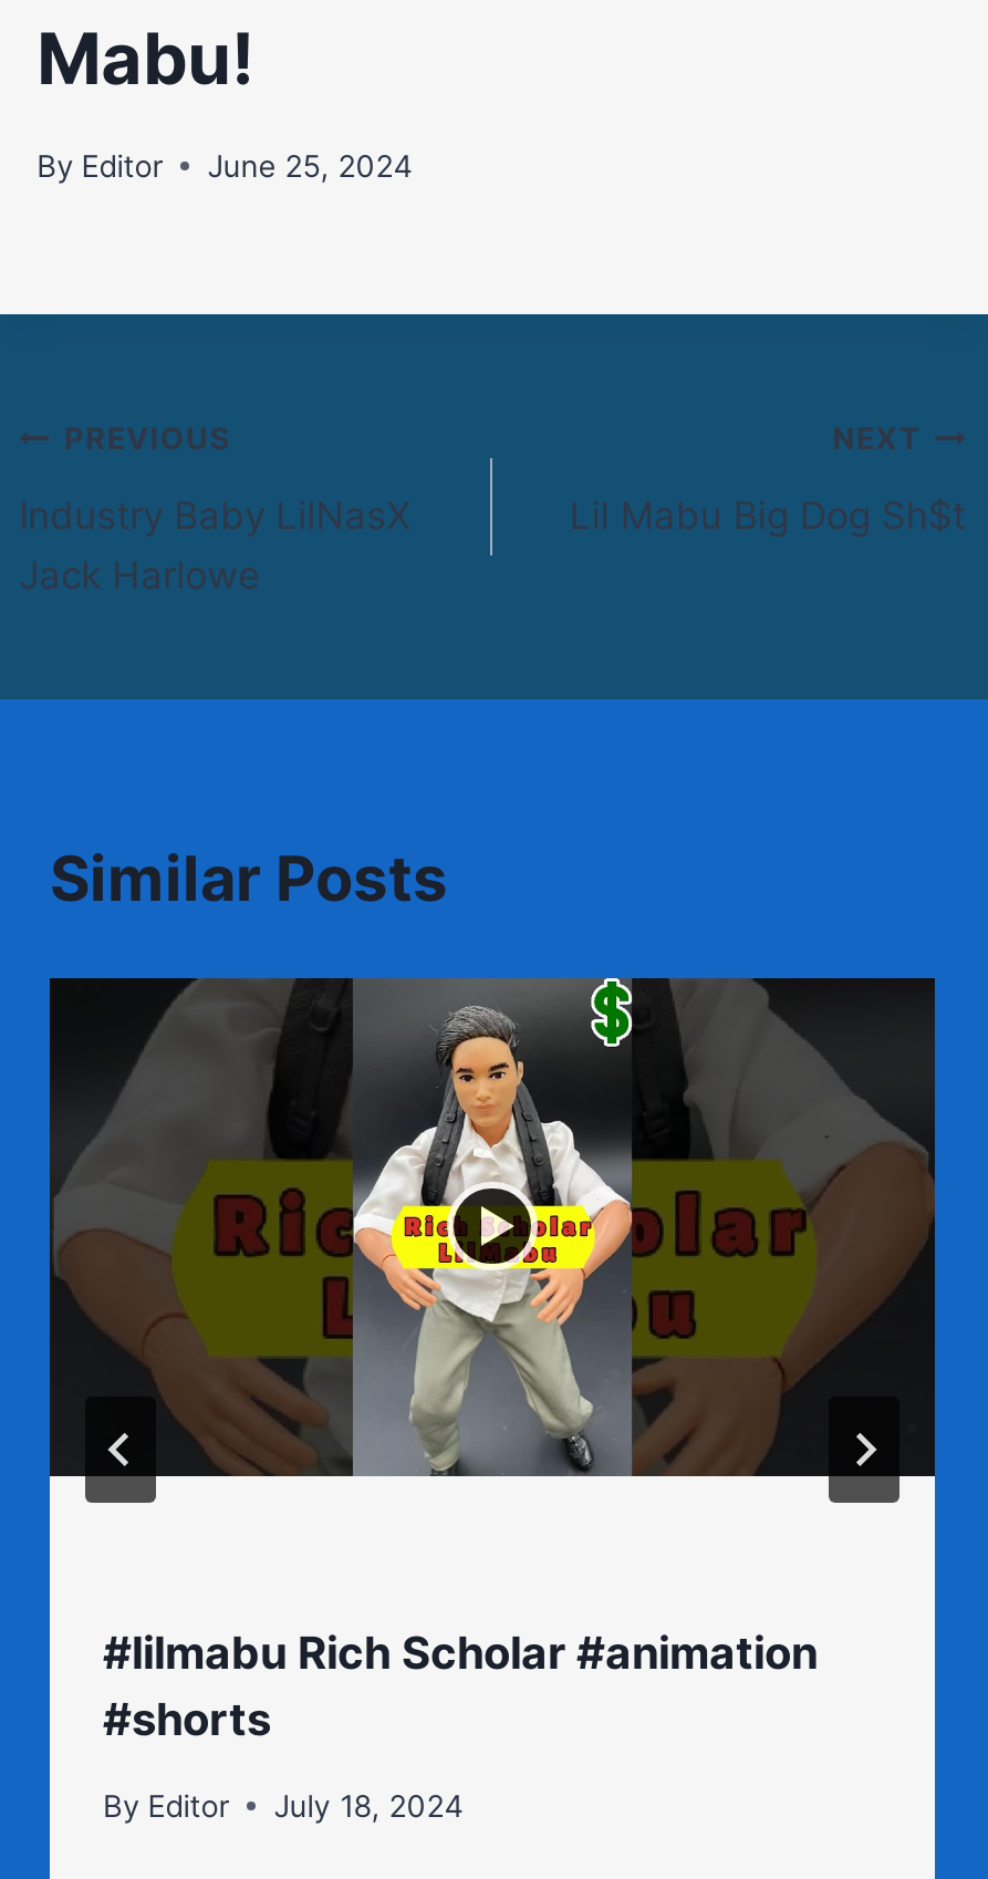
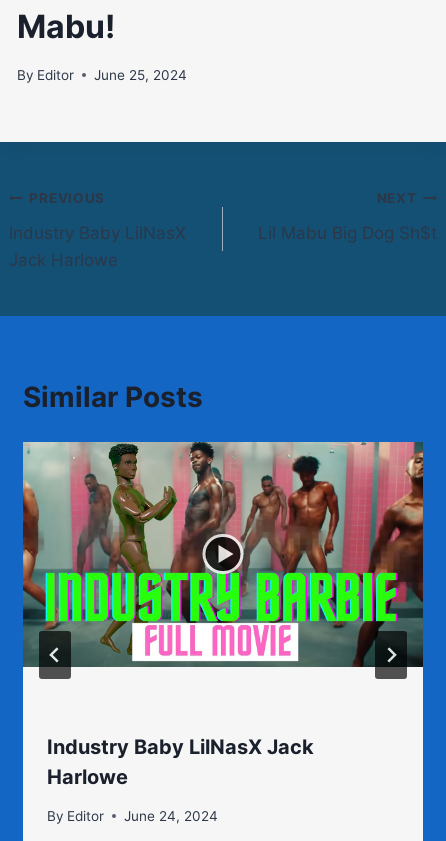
[48,976,937,1476] [image] -> [22,441,424,667] [image]
[103,1627,818,1747] #lilmabu Rich Scholar #animation | #shorts -> [47,735,314,789] Industry Baby LilNasX Jack | Harlowe
[103,1788,464,1823] By Editor July 18, 2024 -> [47,808,218,824] By Editor June 24, 2024

